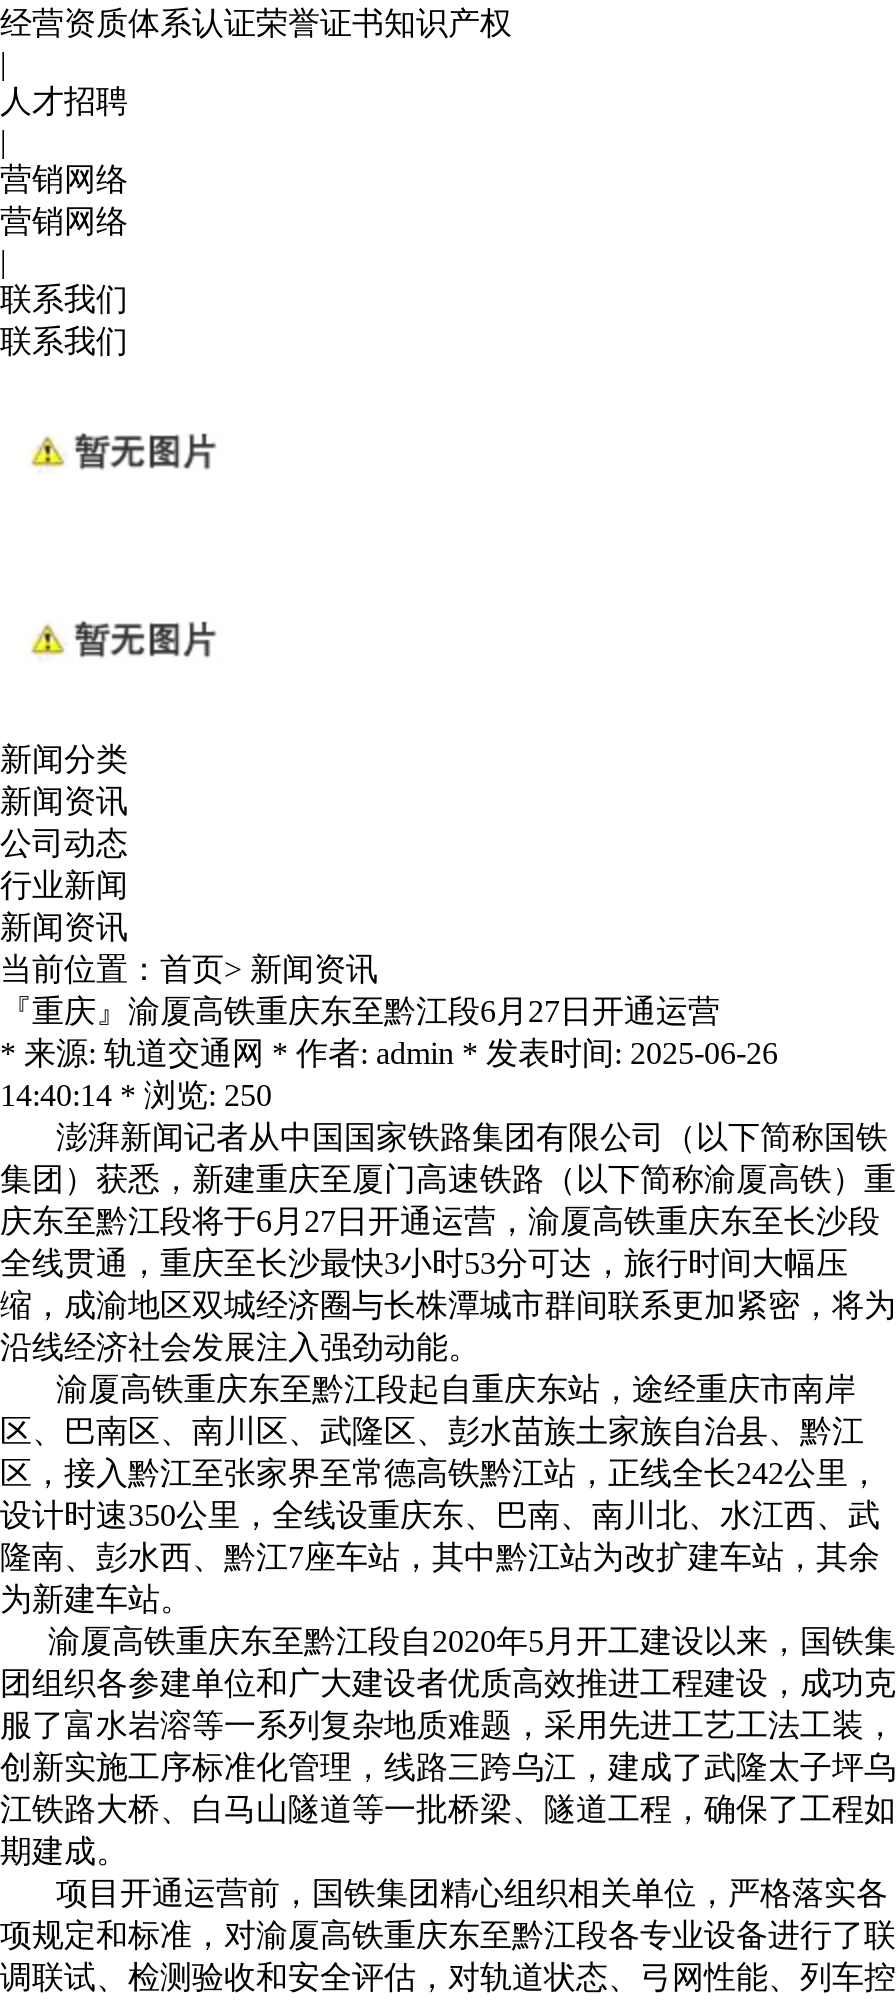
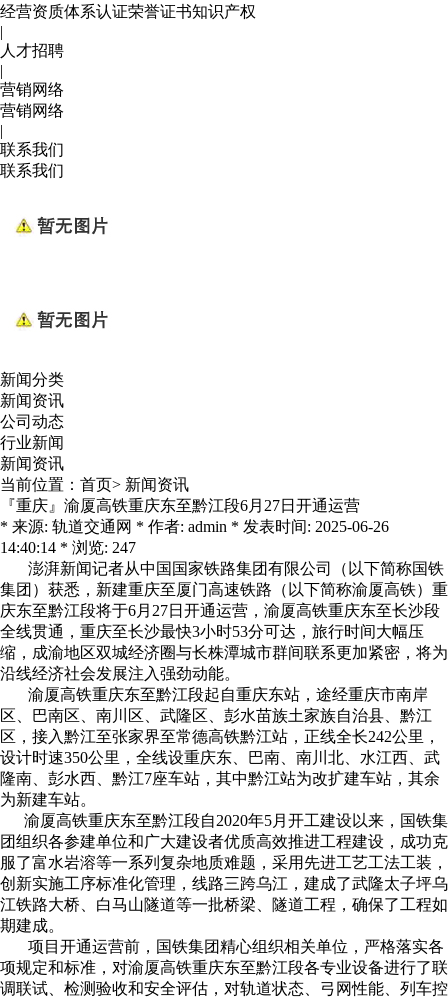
[0,1078,272,1112] 14:40:14 * 浏览: 250 -> [0,539,136,556] 14:40:14 * 浏览: 247

